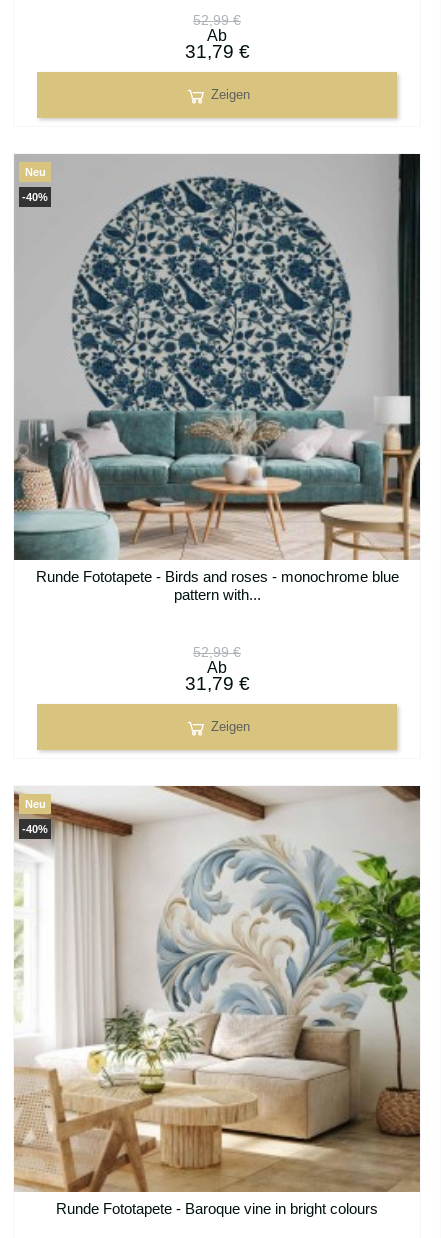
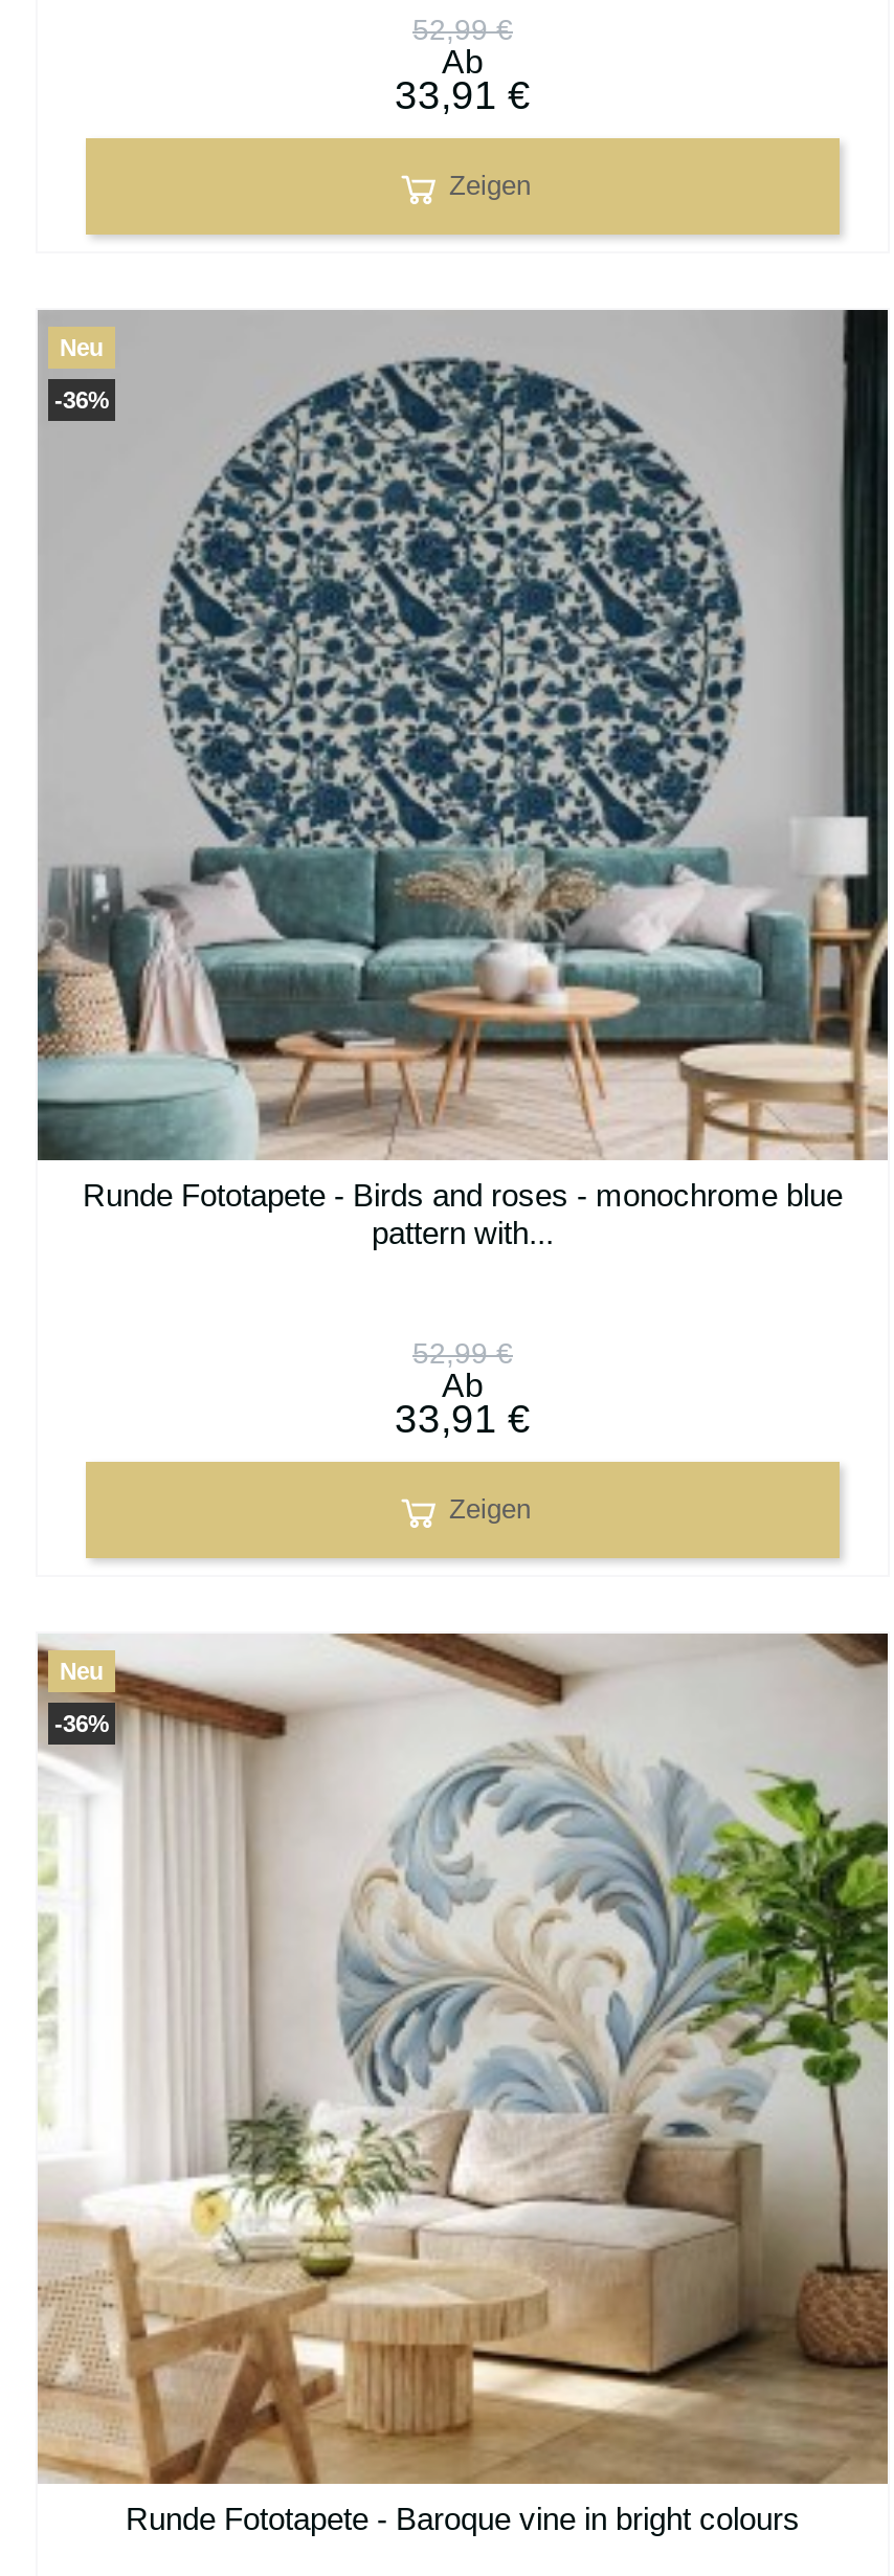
[184,41,249,62] 31,79 € -> [395,73,531,117] 33,91 €
[22,191,48,203] -40% -> [54,387,109,412] -36%
[184,673,249,694] 31,79 € -> [395,1397,531,1441] 33,91 €
[22,823,48,835] -40% -> [54,1711,109,1736] -36%

